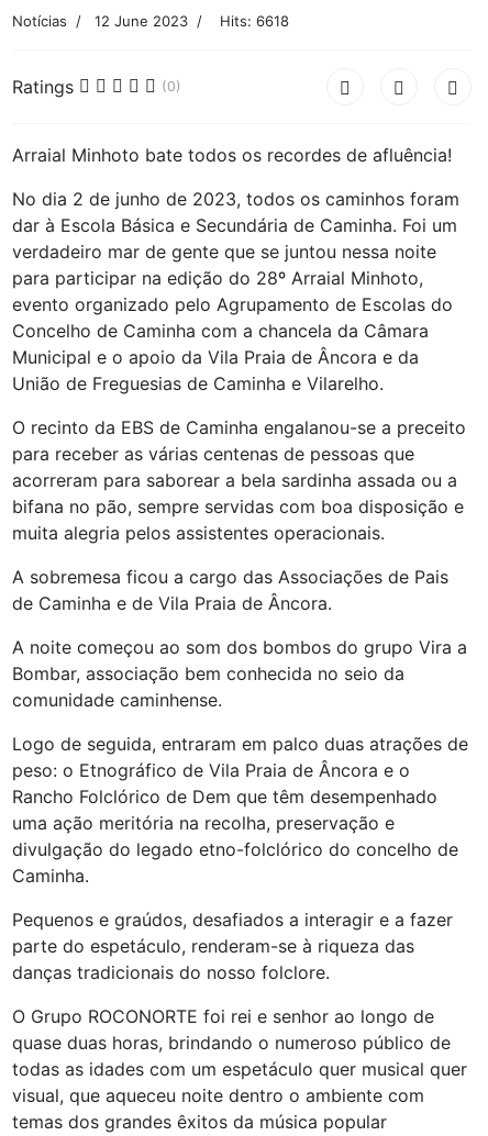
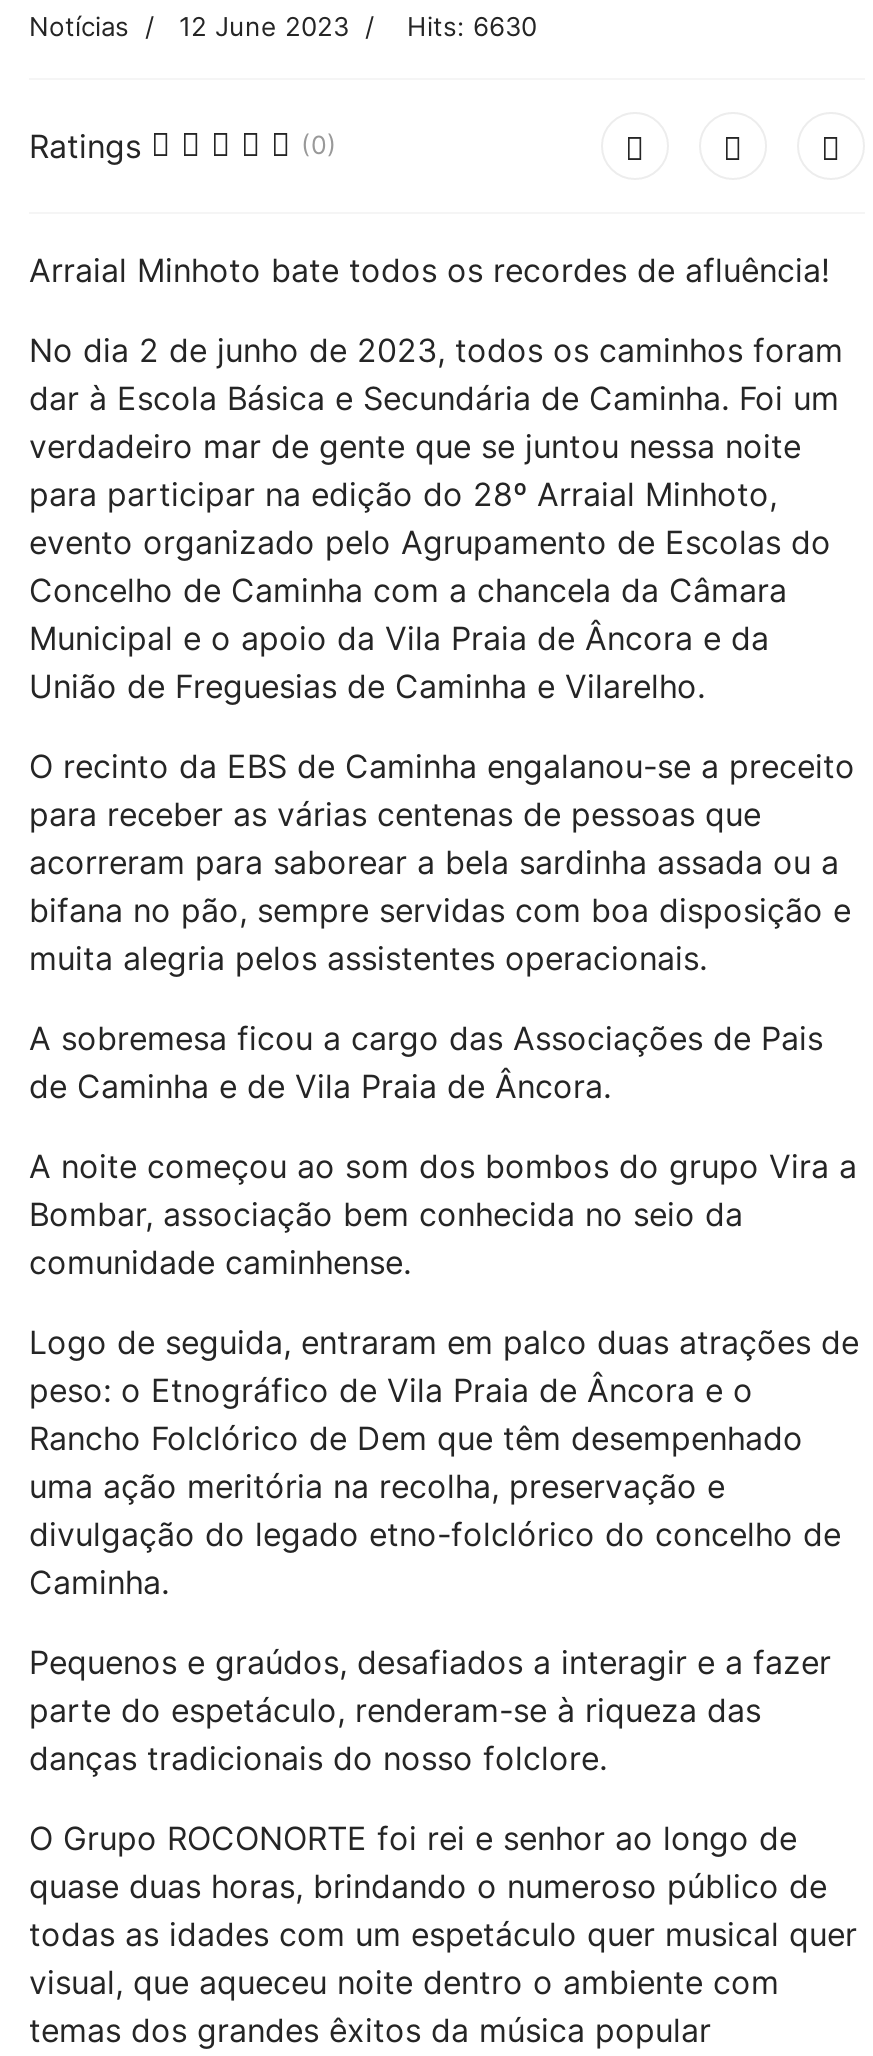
[12,12,289,30] Notícias 12 June 2023 Hits: 6618 -> [29,10,537,42] Notícias 12 June 2023 Hits: 6630

